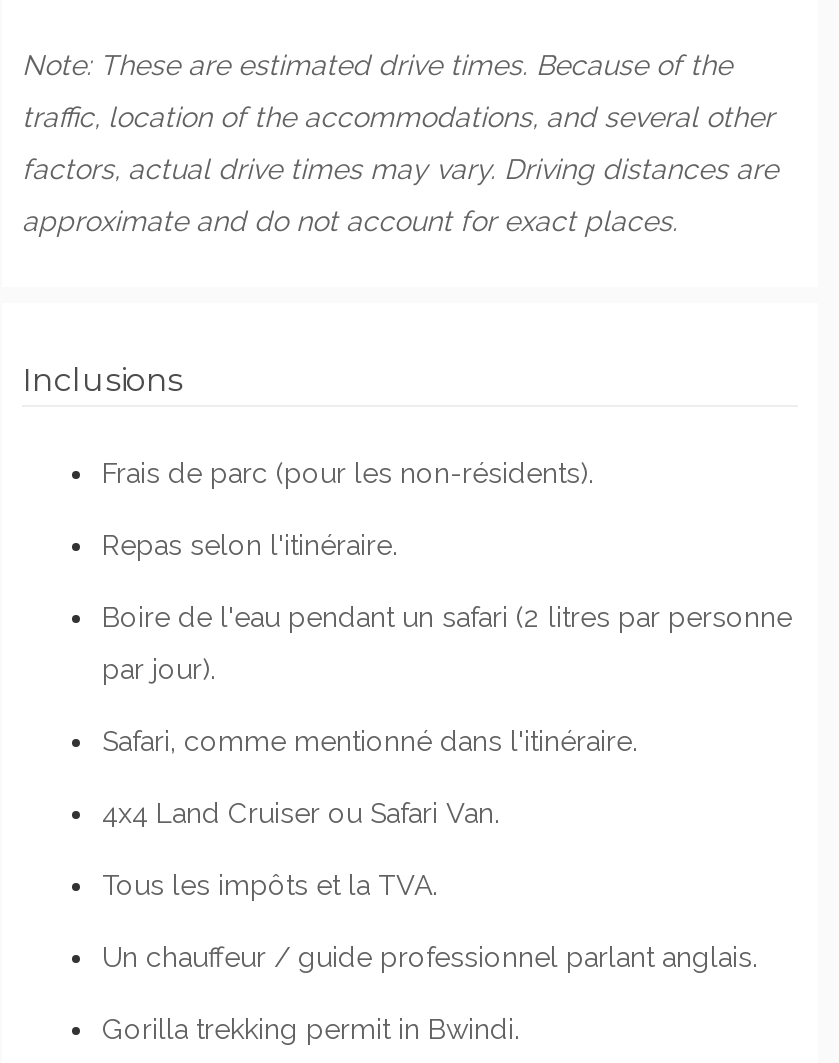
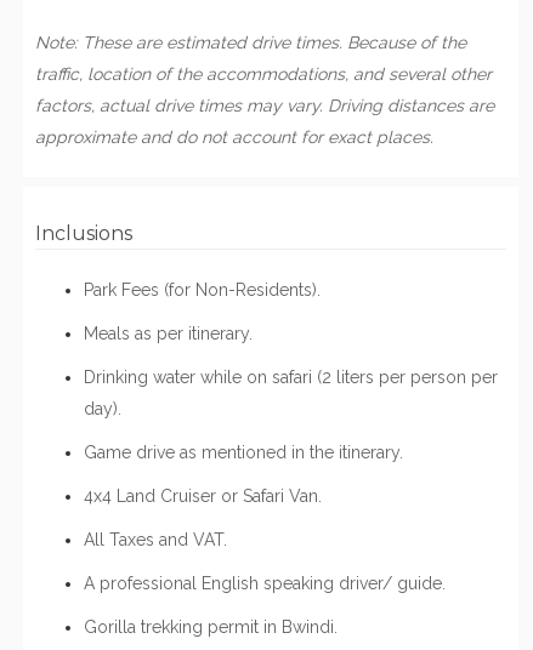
[102,458,594,490] Frais de parc (pour les non-résidents). -> [84,281,321,300] Park Fees (for Non-Residents).
[102,530,398,562] Repas selon l'itinéraire. -> [84,324,253,344] Meals as per itinerary.
[102,602,792,634] Boire de l'eau pendant un safari (2 litres par personne -> [84,368,498,387] Drinking water while on safari (2 liters per person per
[102,654,216,686] par jour). -> [84,399,121,419] day).
[102,726,638,758] Safari, comme mentionné dans l'itinéraire. -> [84,443,403,463] Game drive as mentioned in the itinerary.
[102,798,500,830] 4x4 Land Cruiser ou Safari Van. -> [84,487,322,506] 4x4 Land Cruiser or Safari Van.
[102,870,438,902] Tous les impôts et la TVA. -> [84,530,227,550] All Taxes and VAT.
[102,942,758,974] Un chauffeur / guide professionnel parlant anglais. -> [84,574,446,593] A professional English speaking driver/ guide.

